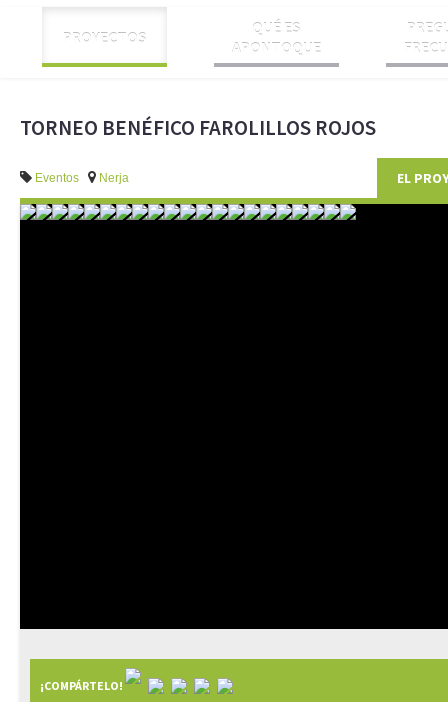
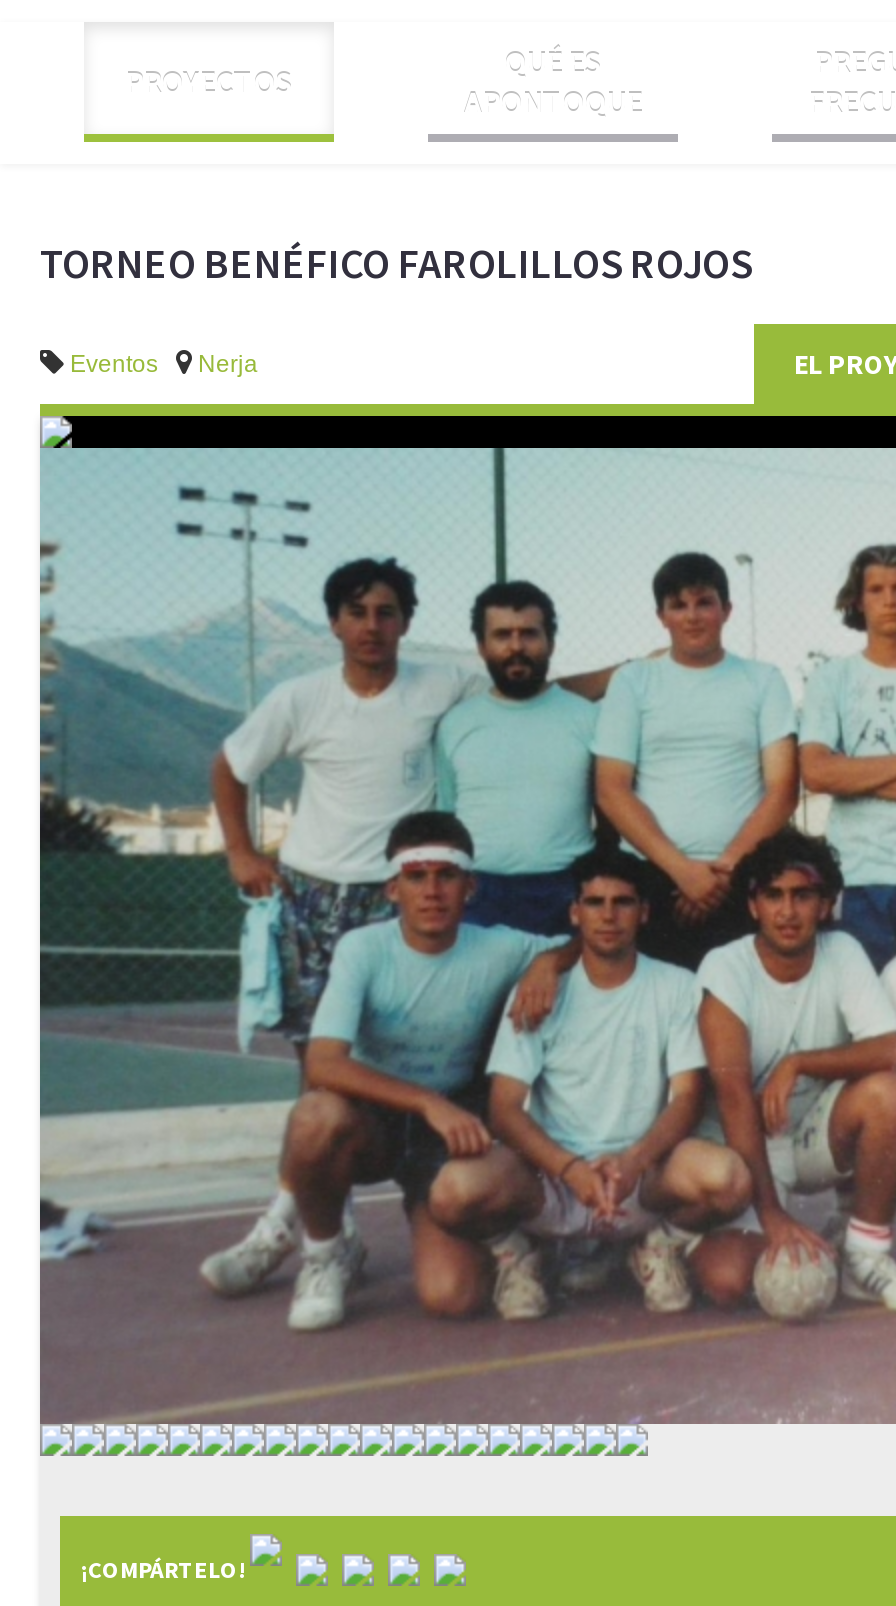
none -> [38,414,890,1456] [image]

